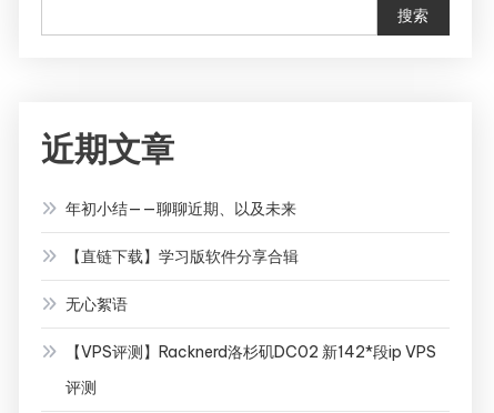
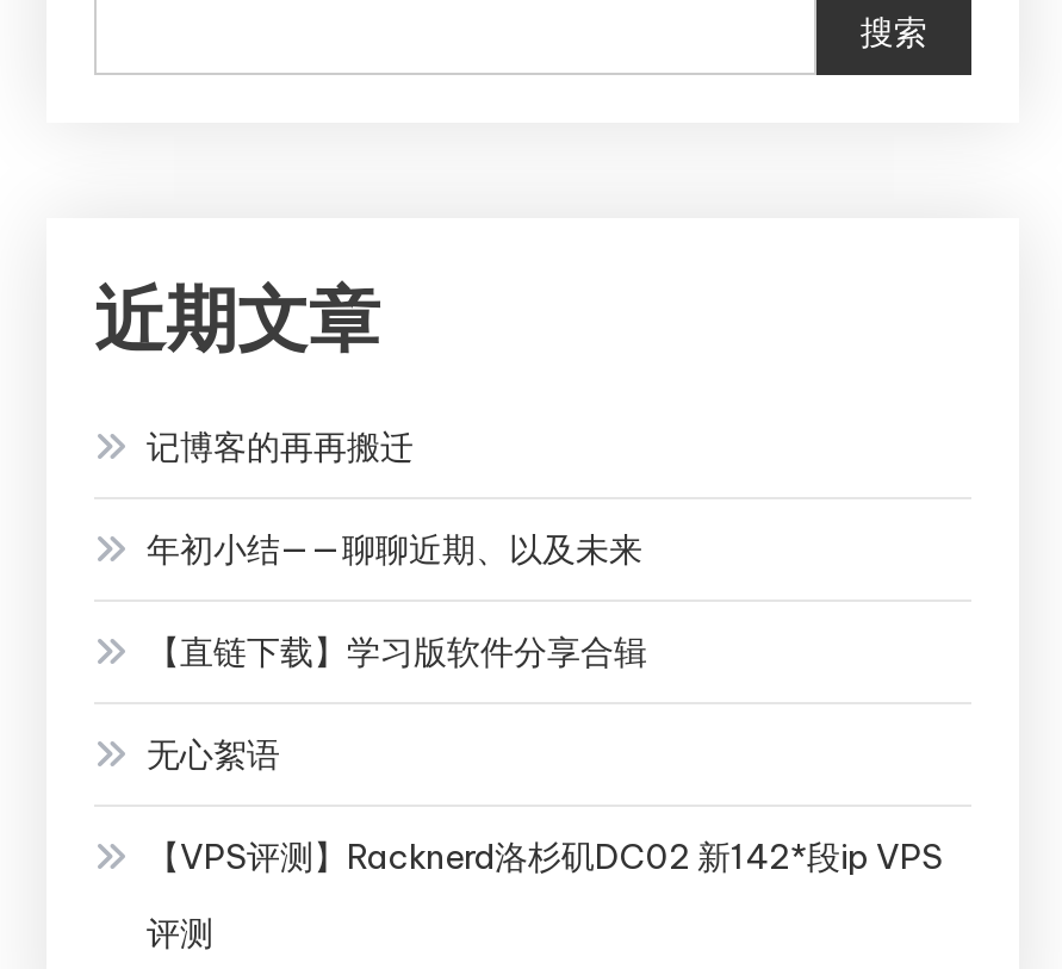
none -> [147,426,414,468] 记博客的再再搬迁

